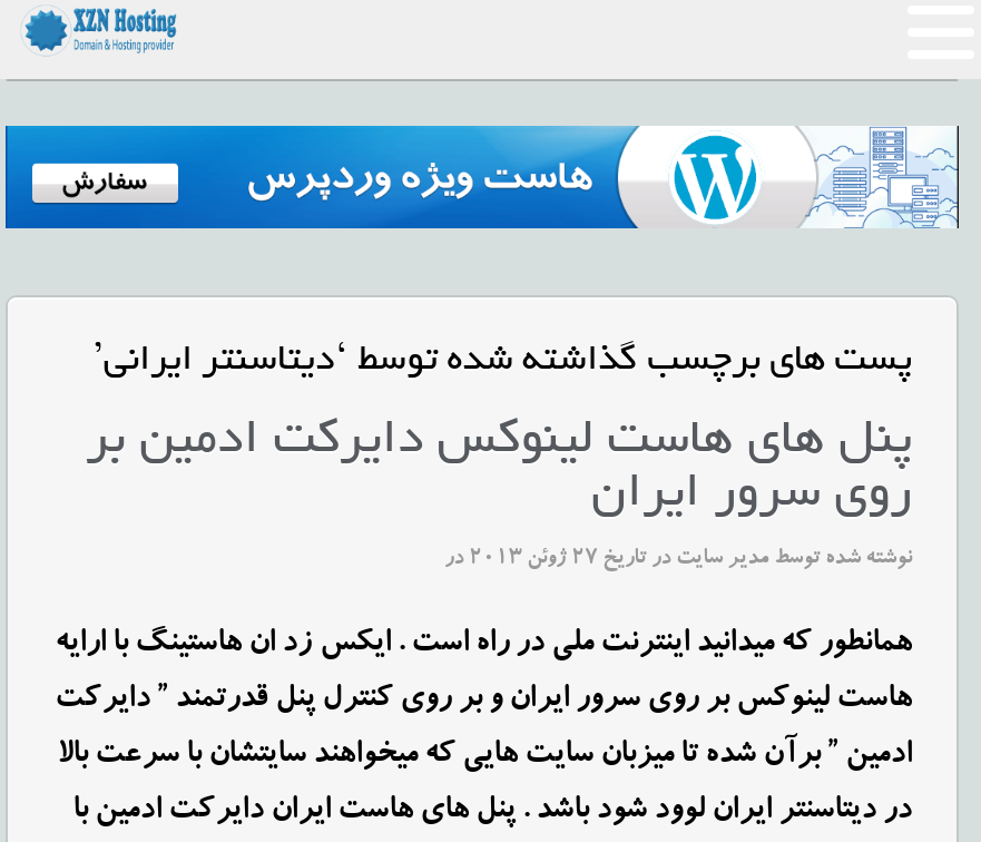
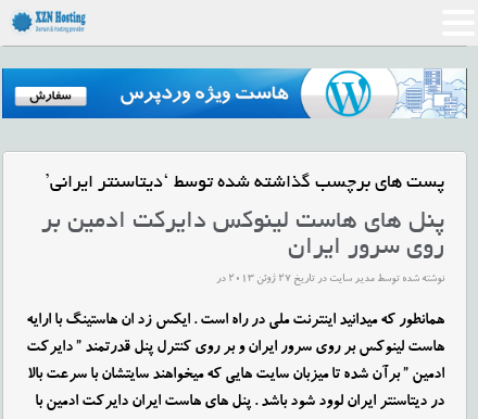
[669,130,761,226] [image] -> [325,69,372,117] [image]

